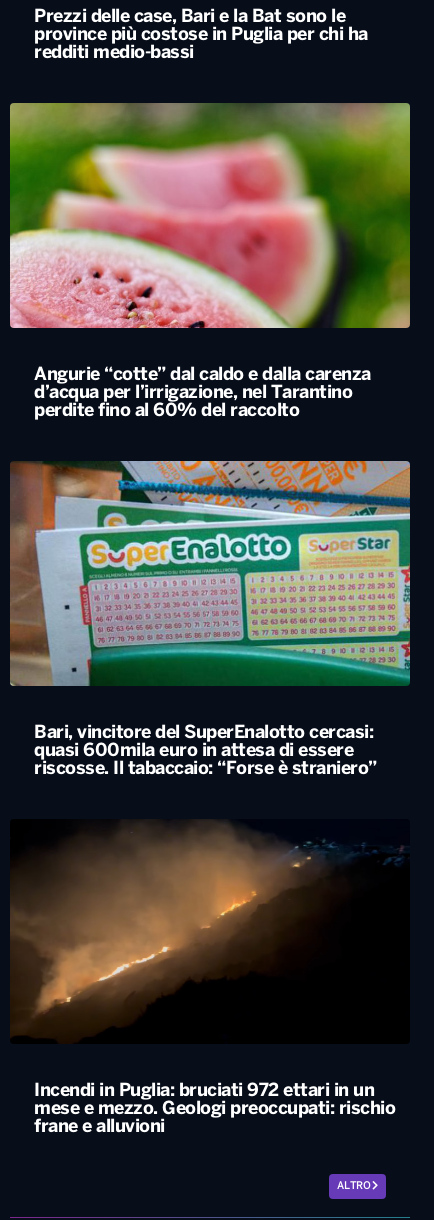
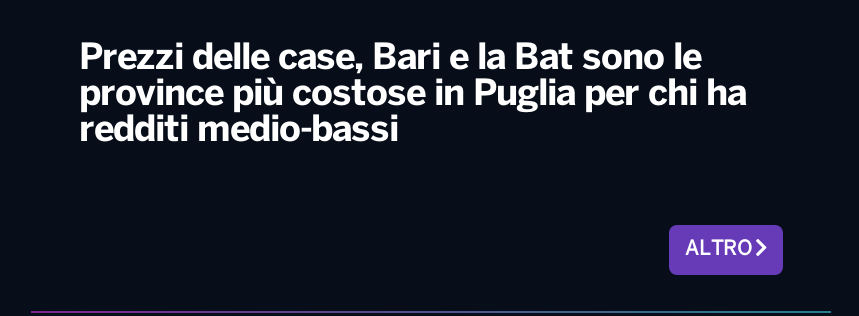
[9,102,411,420] [image] | Angurie “cotte” dal caldo e dalla carenza | d’acqua per l’irrigazione, nel Tarantino | perdite fino al 60% del raccolto -> none
[9,460,411,778] [image] | Bari, vincitore del SuperEnalotto cercasi: | quasi 600mila euro in attesa di essere | riscosse. Il tabaccaio: “Forse è straniero” -> none
[10,822,322,1035] [image] -> none
[34,1083,395,1136] Incendi in Puglia: bruciati 972 ettari in un | mese e mezzo. Geologi preoccupati: rischio | frane e alluvioni -> none

